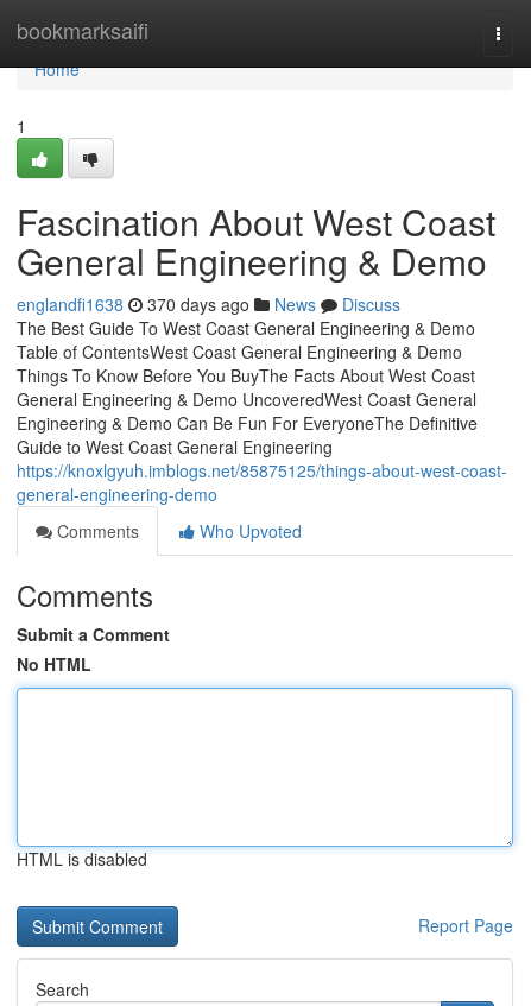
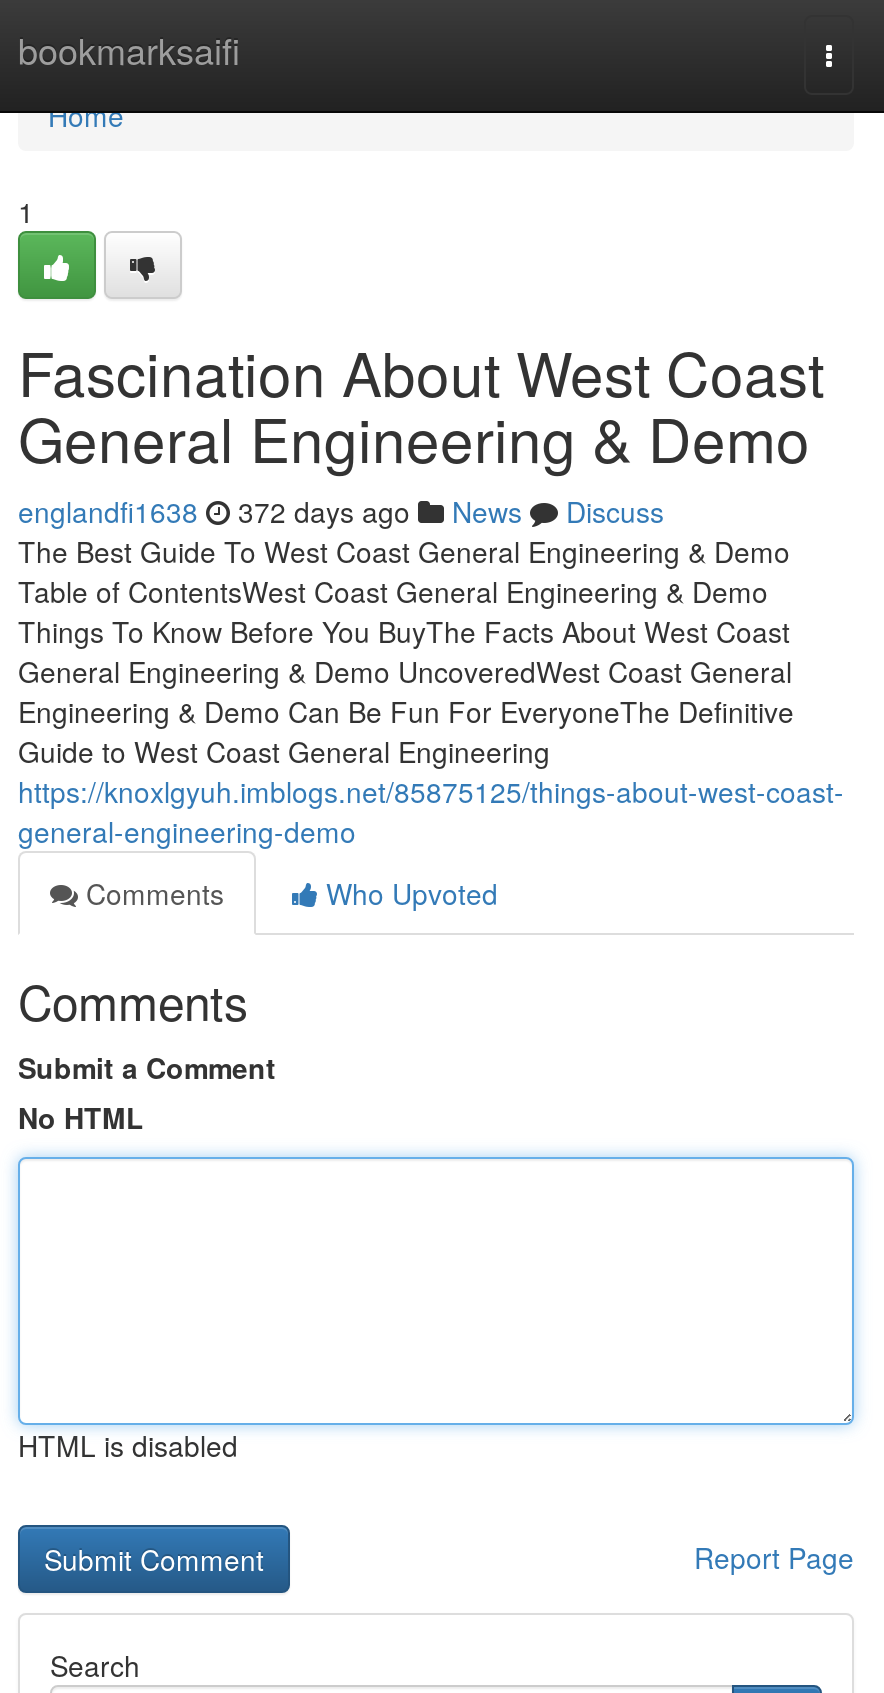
[17,292,400,316] englandfi1638 370 days ago News Discuss -> [18,491,664,531] englandfi1638 372 days ago News Discuss

